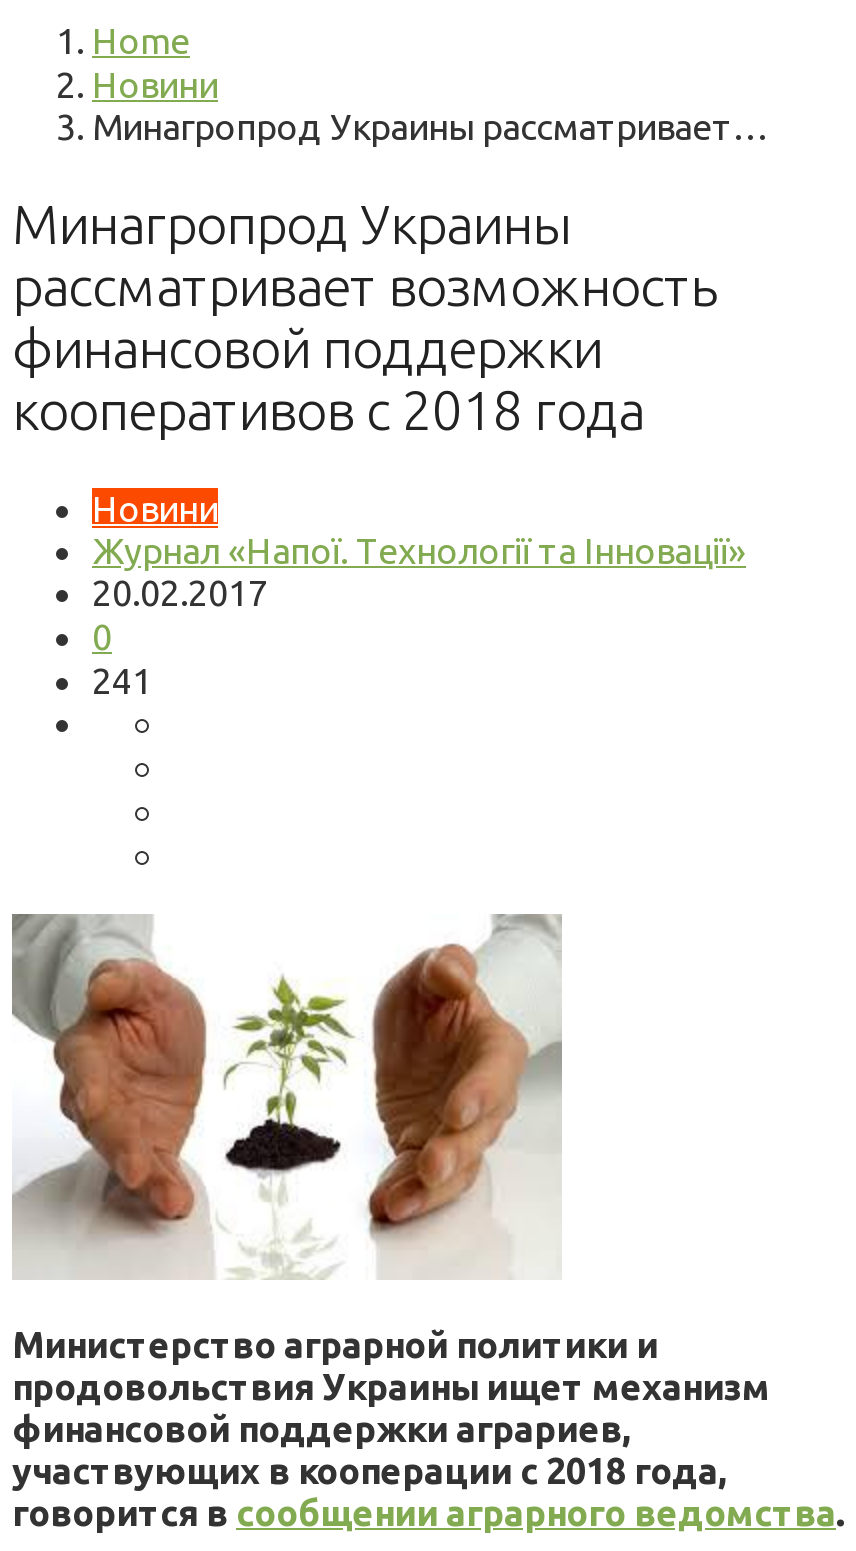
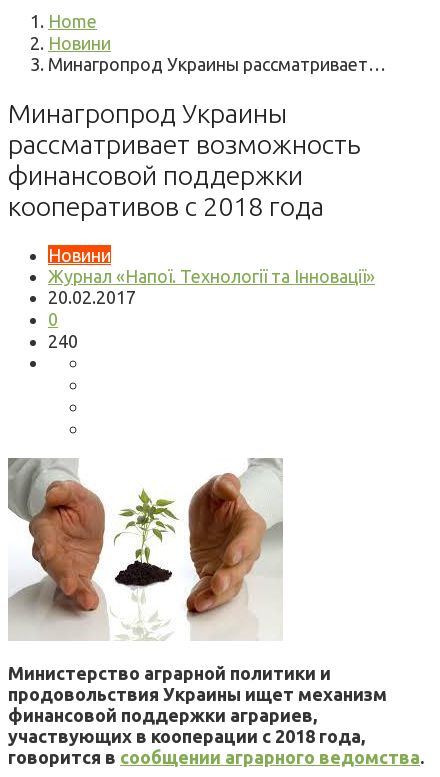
[92,660,152,700] 241 -> [48,331,78,351] 240

